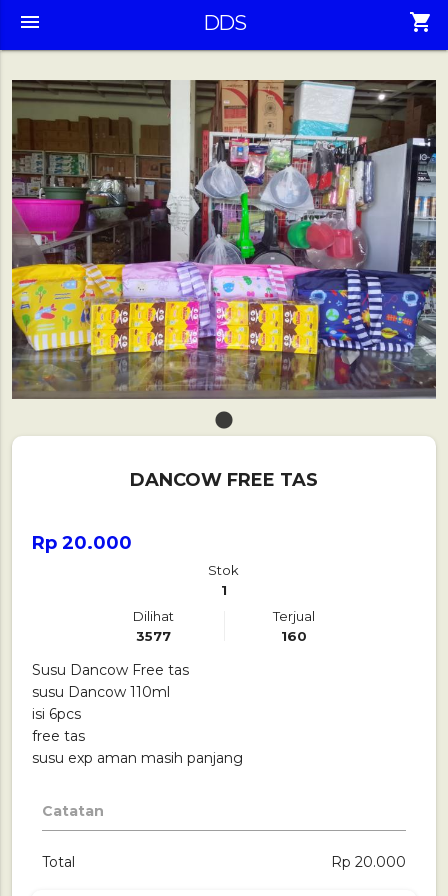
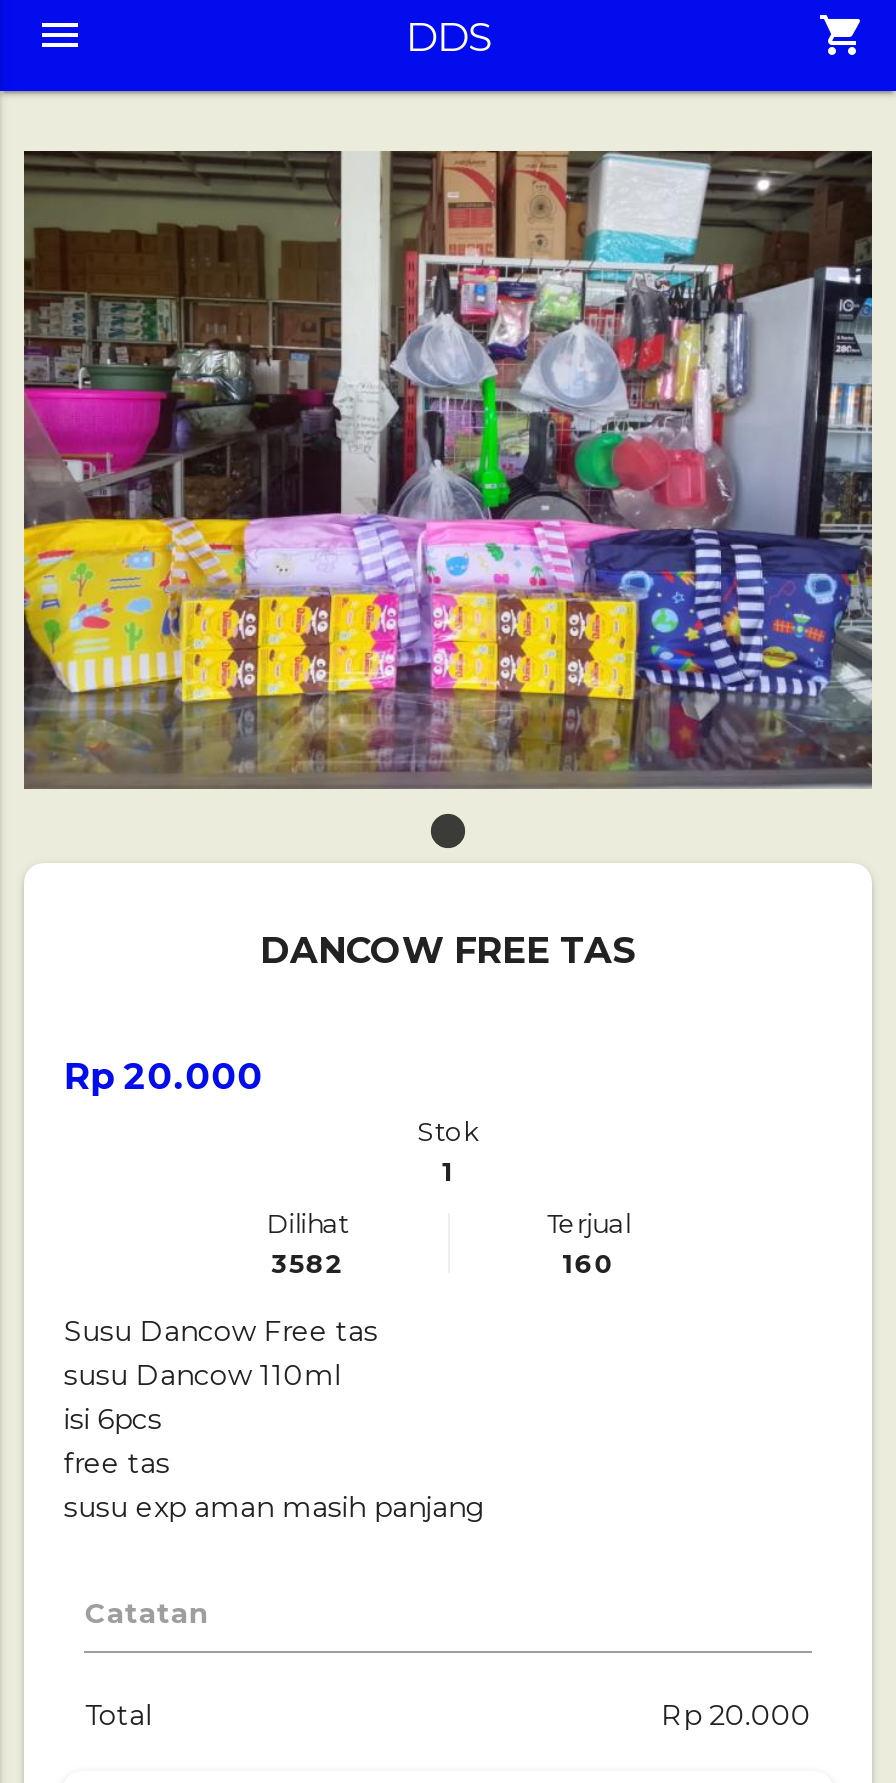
[136,628,171,644] 3577 -> [272,1247,344,1279] 3582

